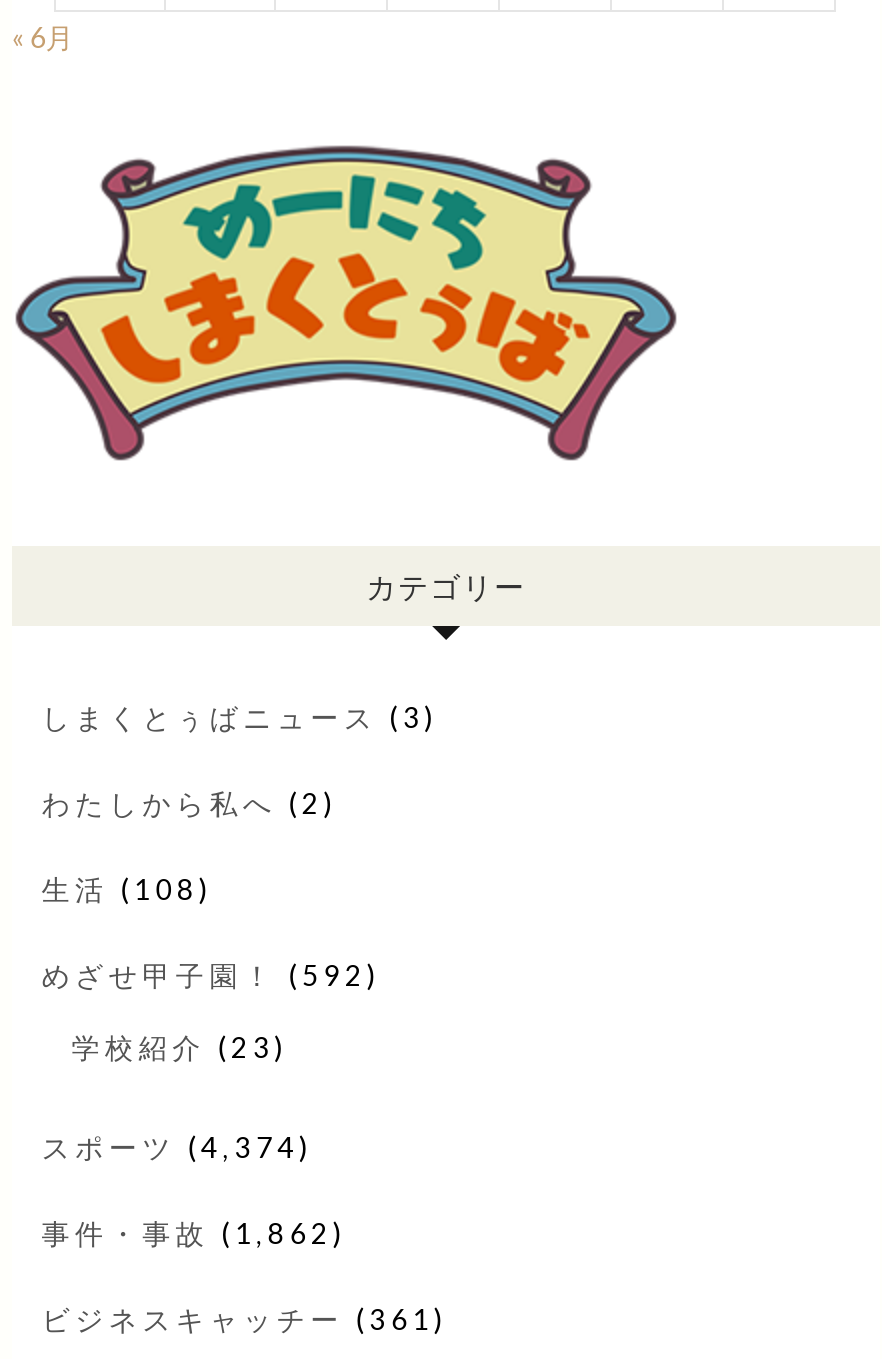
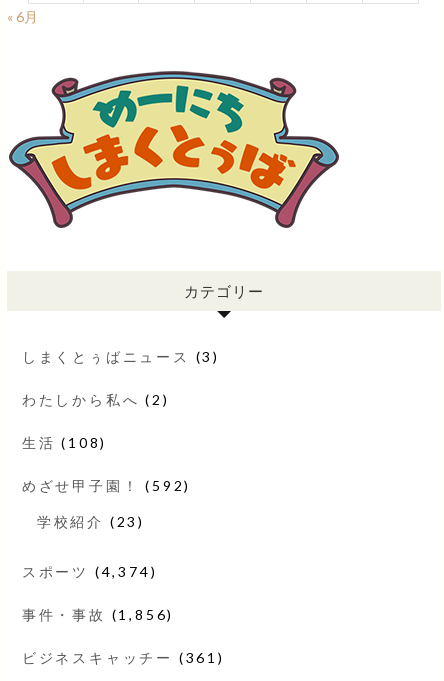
[41,1217,346,1251] 事件・事故(1,862) -> [22,606,174,623] 事件・事故(1,856)

